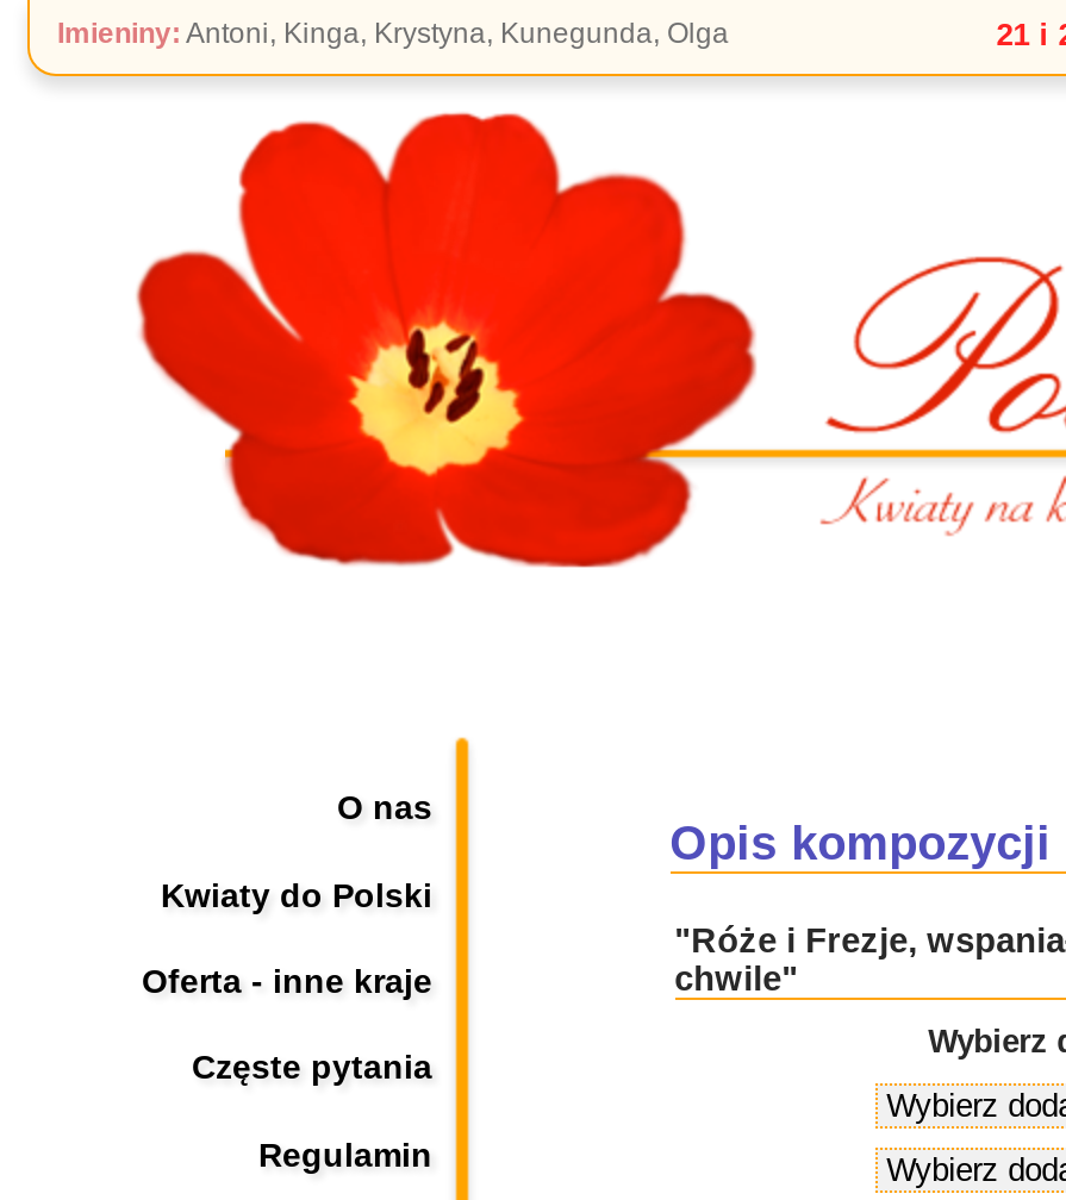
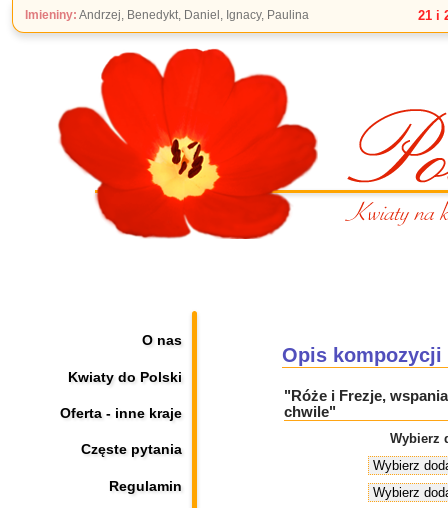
[57,18,729,51] Imieniny: Antoni, Kinga, Krystyna, Kunegunda, Olga -> [24,8,308,22] Imieniny: Andrzej, Benedykt, Daniel, Ignacy, Paulina

